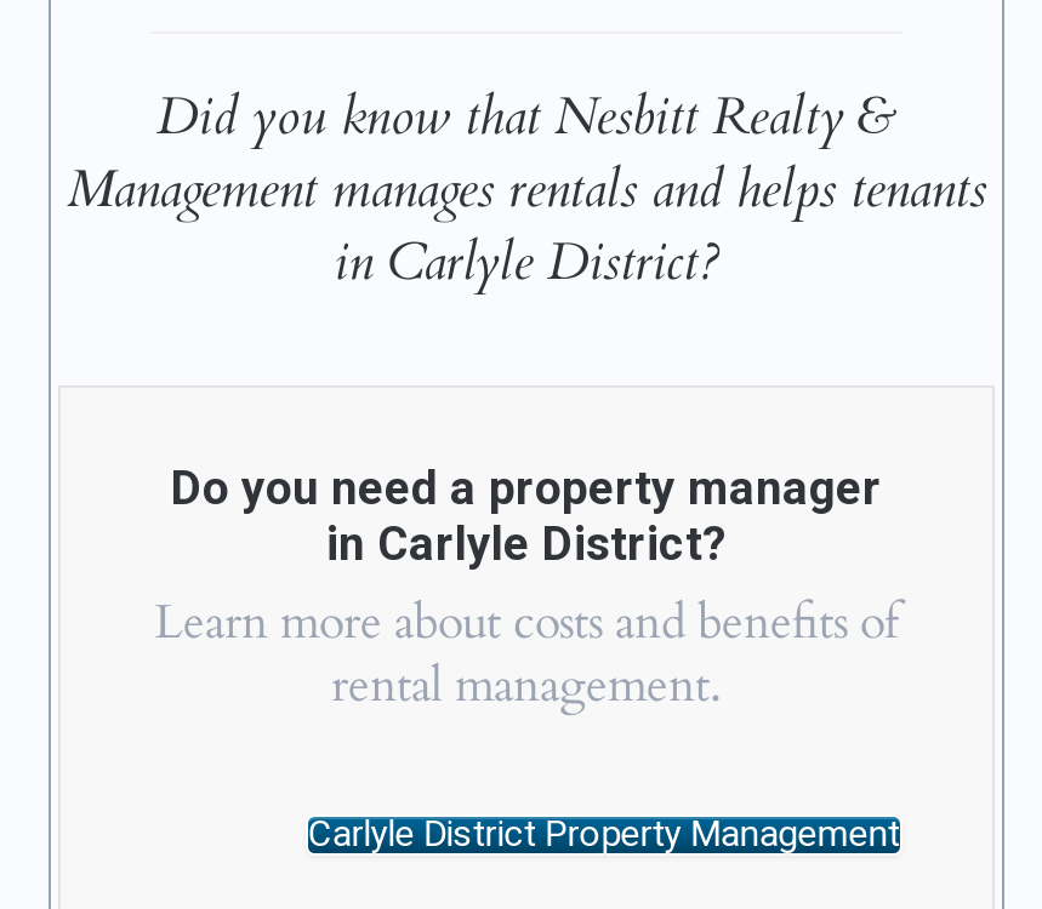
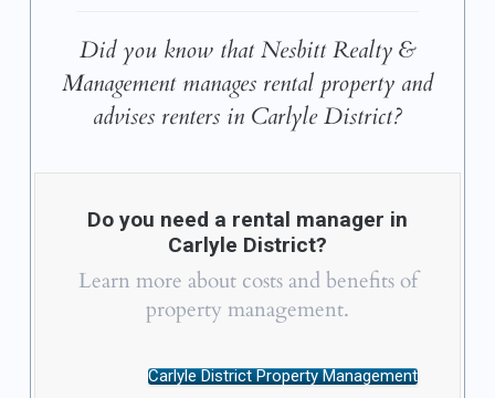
[67,156,986,299] Management manages rentals and helps tenants | in Carlyle District? -> [62,67,433,133] Management manages rental property and | advises renters in Carlyle District?
[171,462,882,573] Do you need a property manager | in Carlyle District? -> [87,207,408,257] Do you need a rental manager in | Carlyle District?
[331,655,722,718] rental management. -> [146,295,349,323] property management.

